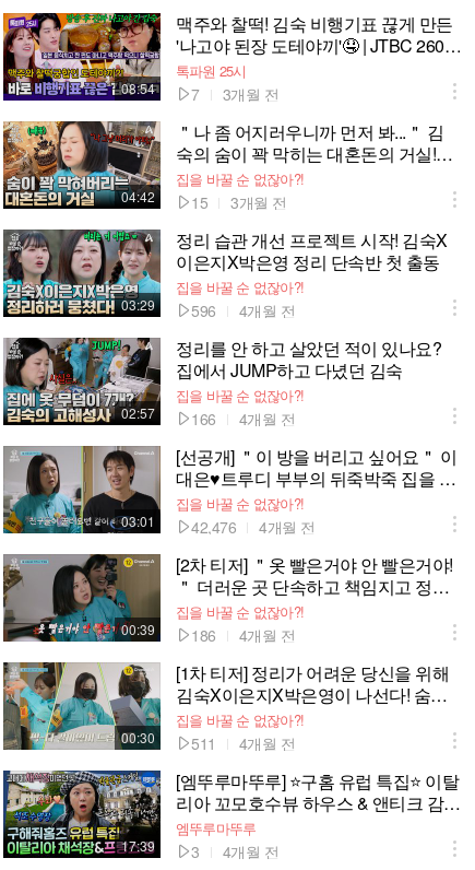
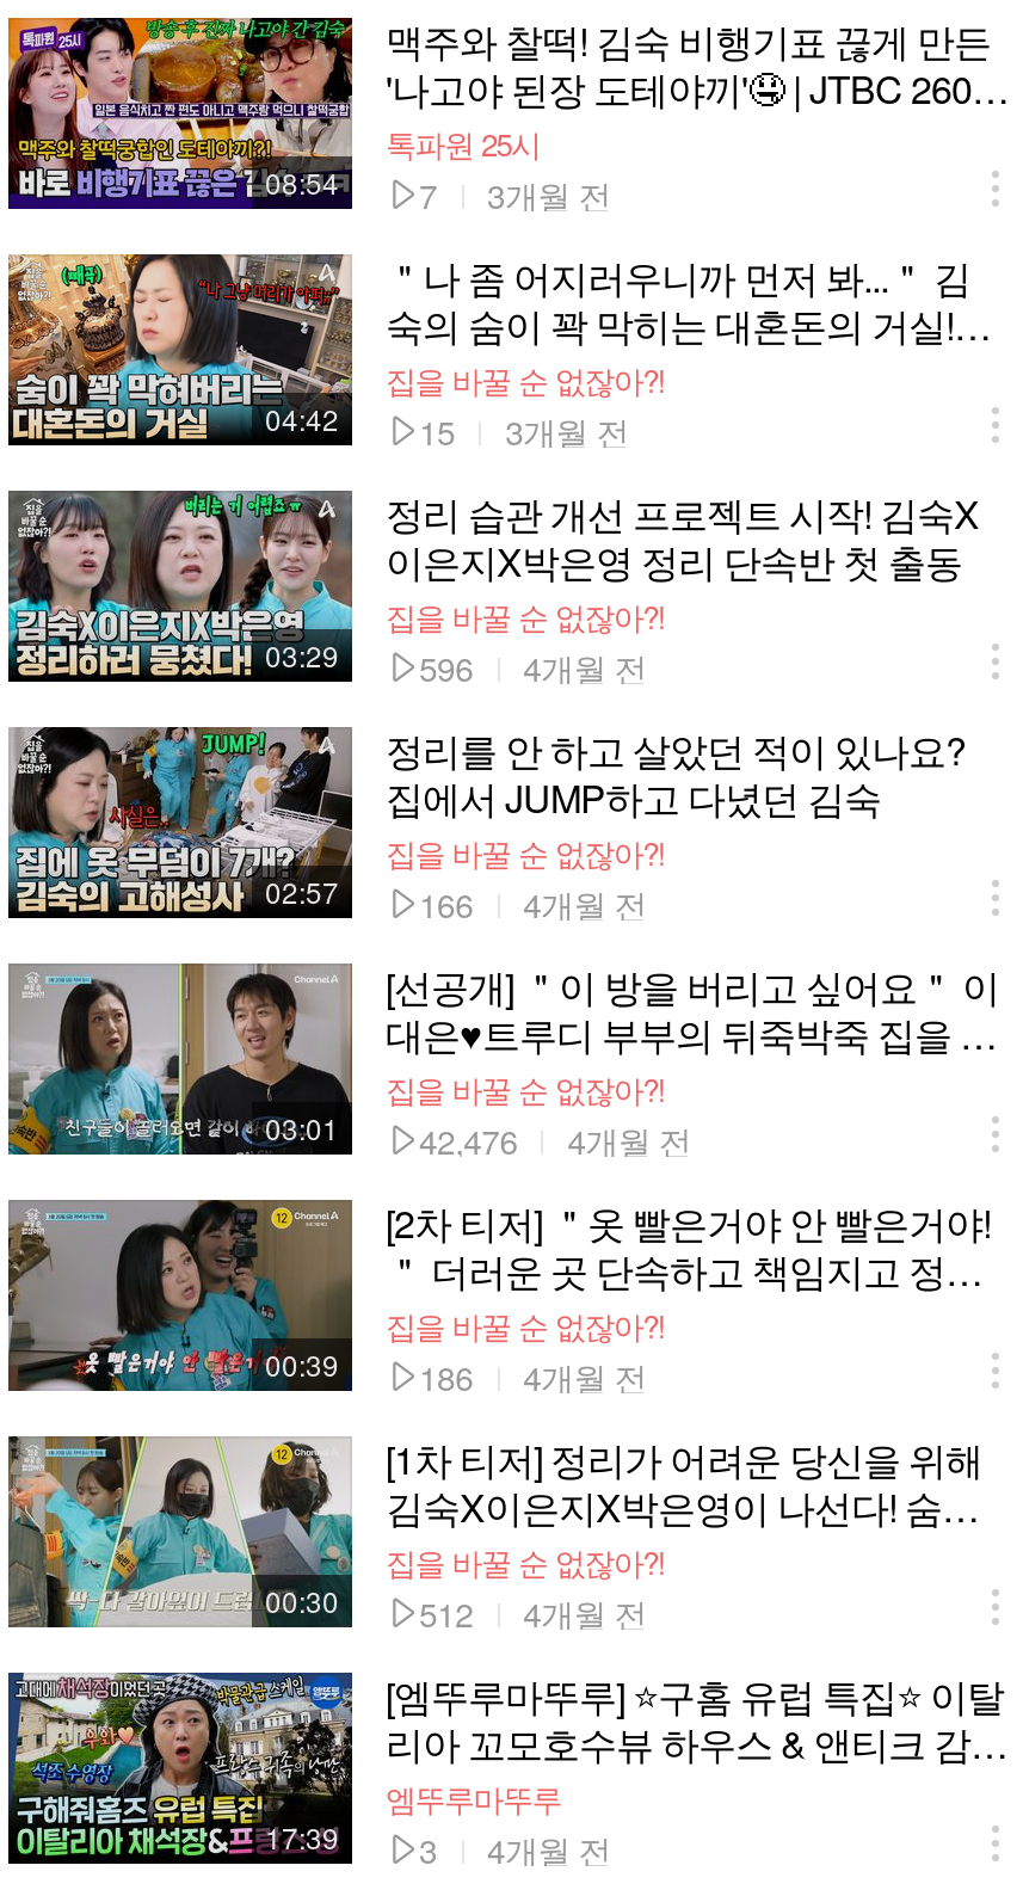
[191,732,216,754] 511 -> [419,1589,473,1637] 512

